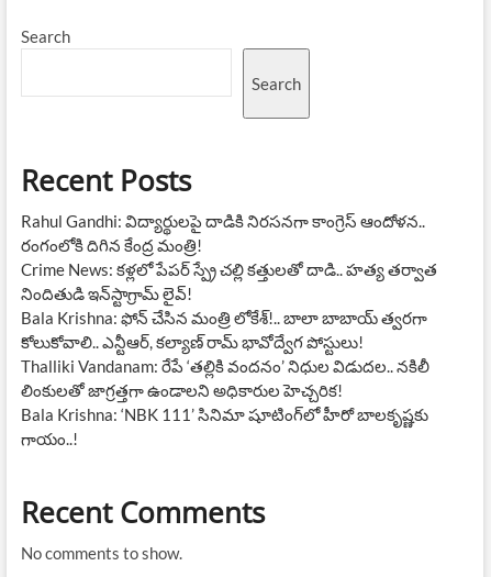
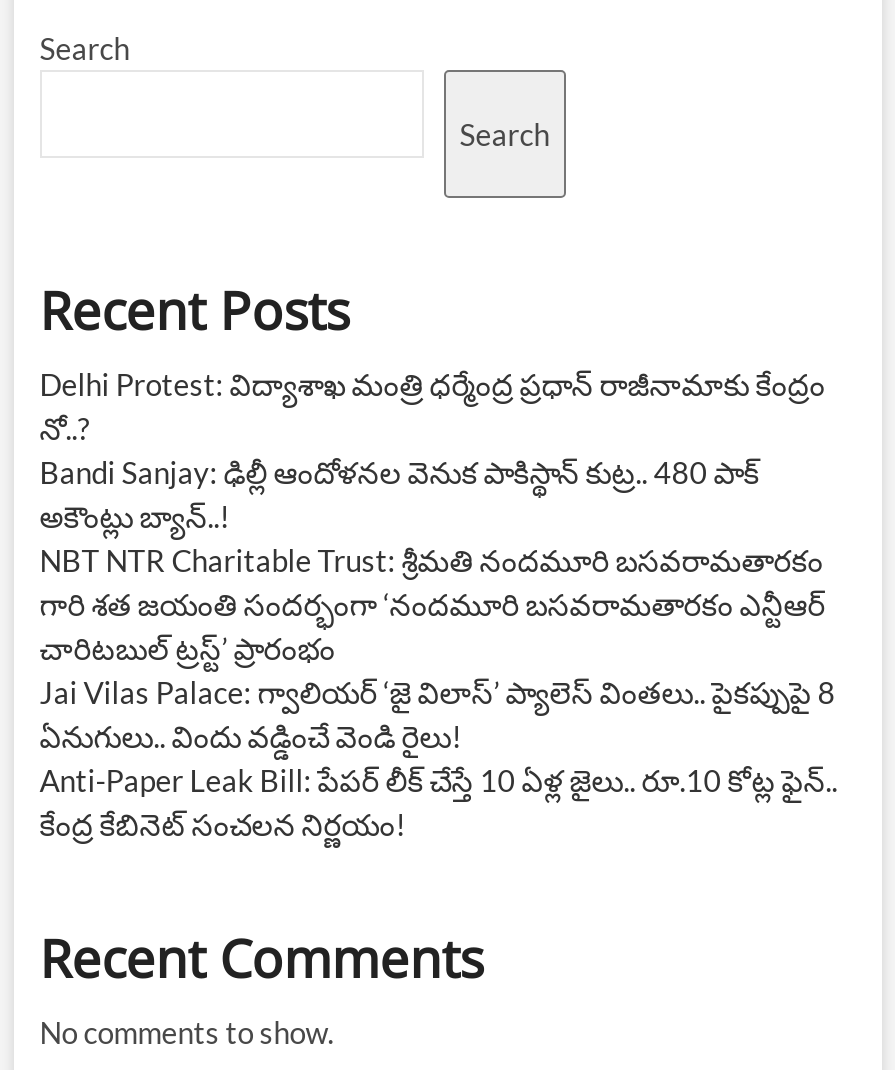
[21,212,437,449] Rahul Gandhi: విద్యార్థులపై దాడికి నిరసనగా కాంగ్రెస్ ఆందోళన.. | రంగంలోకి దిగిన కేంద్ర మంత్రి! | Crime News: కళ్లలో పేపర్ స్ప్రే చల్లి కత్తులతో దాడి.. హత్య తర్వాత | నిందితుడి ఇన్‌స్టాగ్రామ్ లైవ్! | Bala Krishna: ఫోన్ చేసిన మంత్రి లోకేశ్!.. బాలా బాబాయ్ త్వరగా | కోలుకోవాలి.. ఎన్టీఆర్, కల్యాణ్ రామ్ భావోద్వేగ పోస్టులు! | Thalliki Vandanam: రేపే ‘తల్లికి వందనం’ నిధుల విడుదల.. నకిలీ | లింకులతో జాగ్రత్తగా ఉండాలని అధికారుల హెచ్చరిక! | Bala Krishna: ‘NBK 111’ సినిమా షూటింగ్‌లో హీరో బాలకృష్ణకు | గాయం..! -> [40,365,838,841] Delhi Protest: విద్యాశాఖ మంత్రి ధర్మేంద్ర ప్రధాన్ రాజీనామాకు కేంద్రం | నో..? | Bandi Sanjay: ఢిల్లీ ఆందోళనల వెనుక పాకిస్థాన్ కుట్ర.. 480 పాక్ | అకౌంట్లు బ్యాన్..! | NBT NTR Charitable Trust: శ్రీమతి నందమూరి బసవరామతారకం | గారి శత జయంతి సందర్భంగా ‘నందమూరి బసవరామతారకం ఎన్టీఆర్ | చారిటబుల్ ట్రస్ట్’ ప్రారంభం | Jai Vilas Palace: గ్వాలియర్ ‘జై విలాస్’ ప్యాలెస్ వింతలు.. పైకప్పుపై 8 | ఏనుగులు.. విందు వడ్డించే వెండి రైలు! | Anti-Paper Leak Bill: పేపర్ లీక్ చేస్తే 10 ఏళ్ల జైలు.. రూ.10 కోట్ల ఫైన్.. | కేంద్ర కేబినెట్ సంచలన నిర్ణయం!

